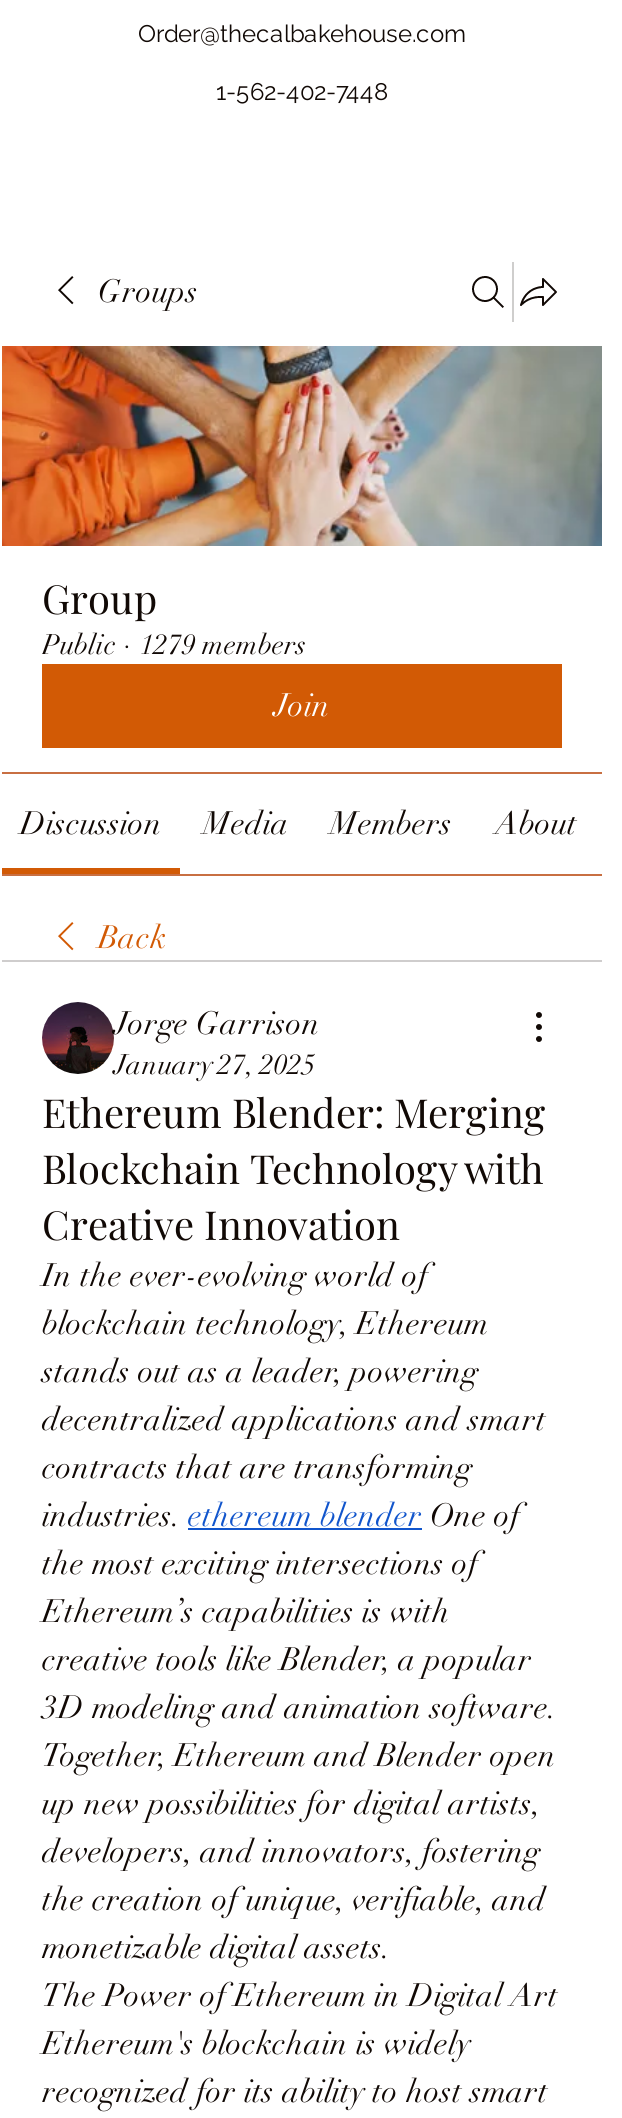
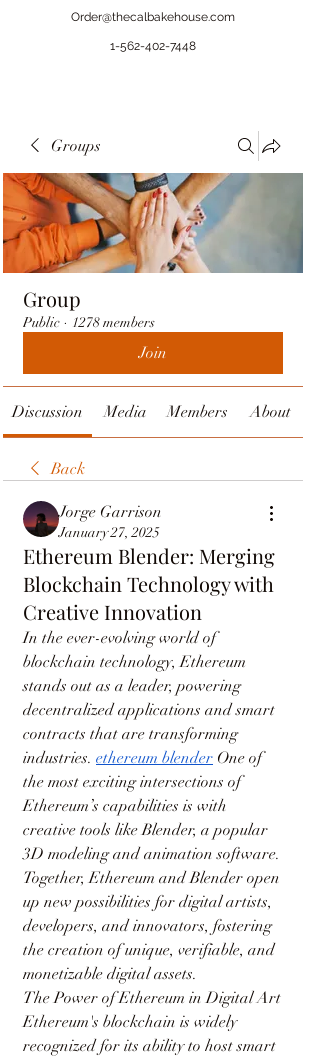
[42,628,306,662] Public · 1279 members -> [23,314,155,331] Public · 1278 members

